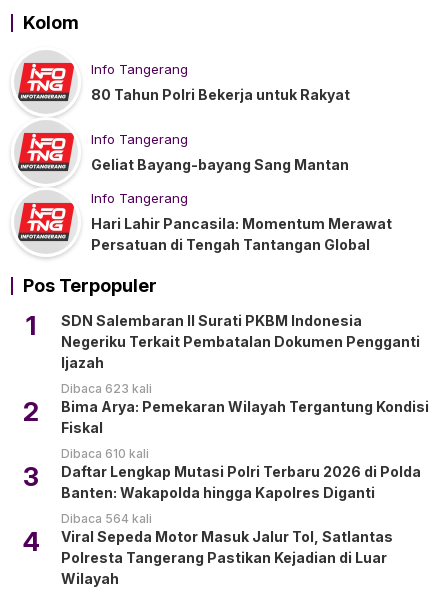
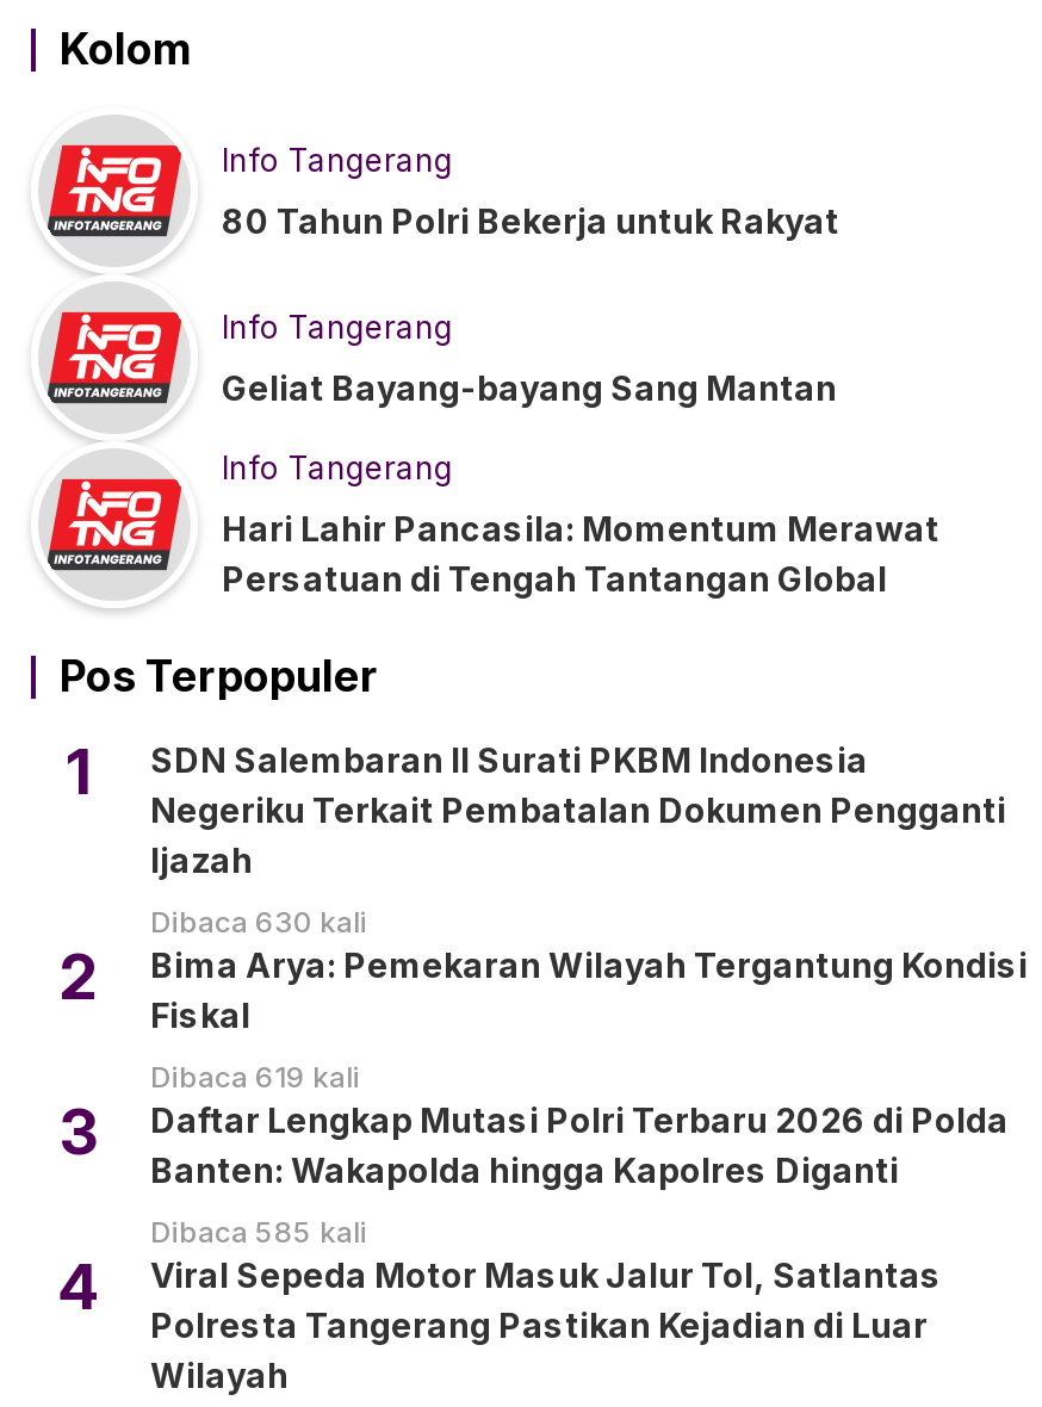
[61,381,152,396] Dibaca 623 kali -> [150,904,367,940] Dibaca 630 kali
[61,446,149,461] Dibaca 610 kali -> [150,1059,360,1095] Dibaca 619 kali
[61,511,152,526] Dibaca 564 kali -> [150,1214,367,1250] Dibaca 585 kali

